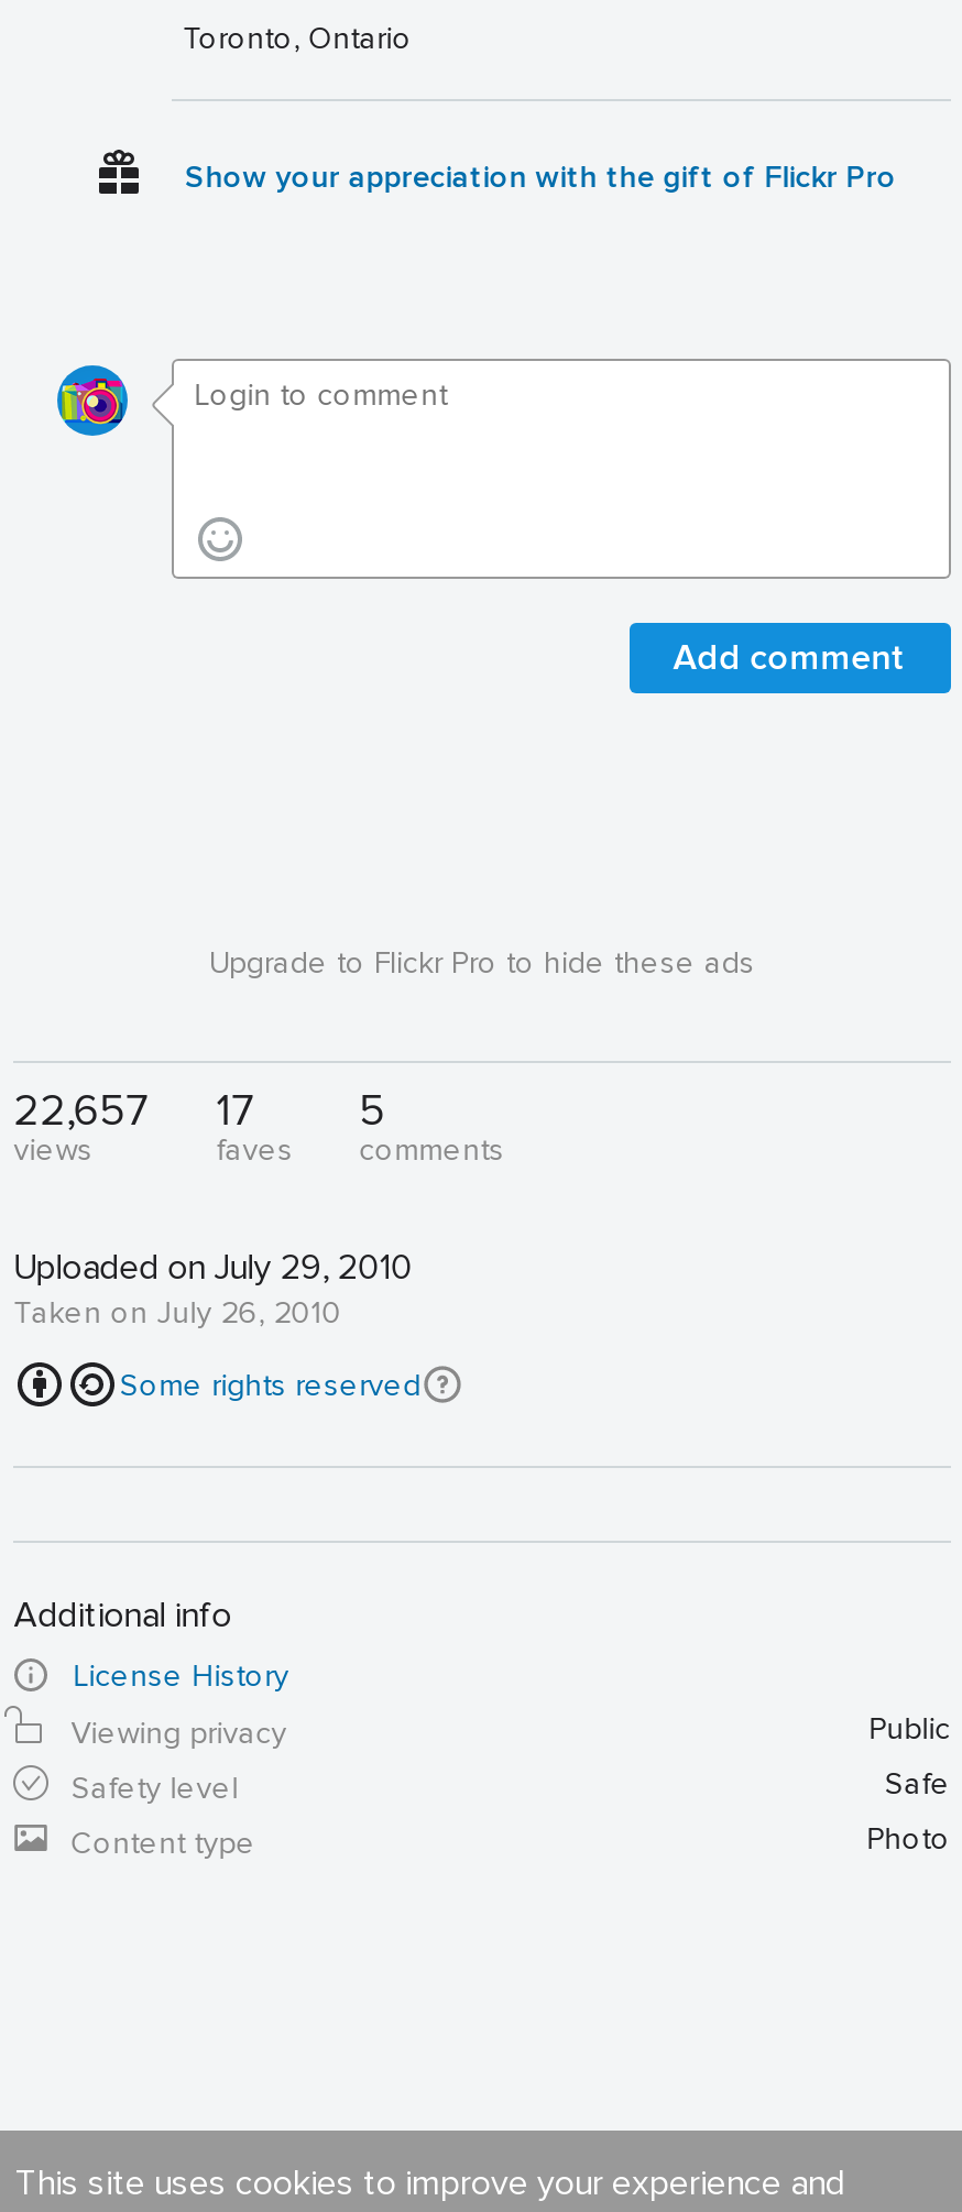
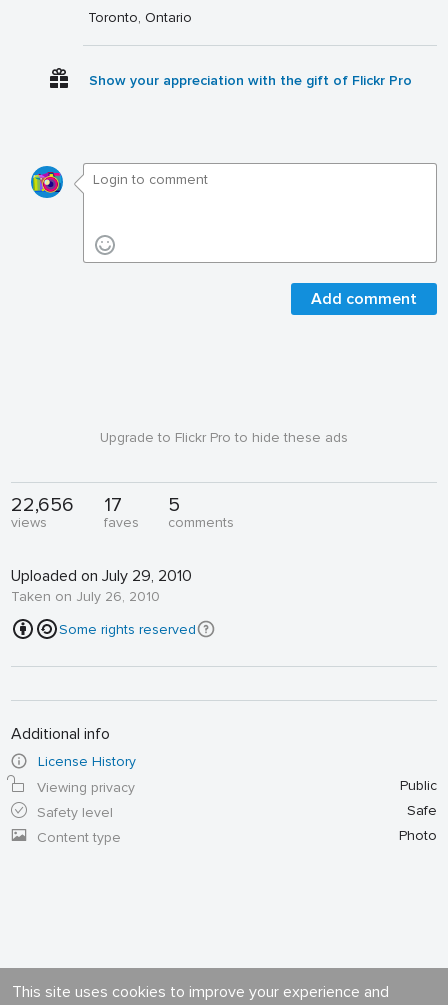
[14,1085,386,1138] 22,657 17 5 -> [11,493,180,517] 22,656 17 5

